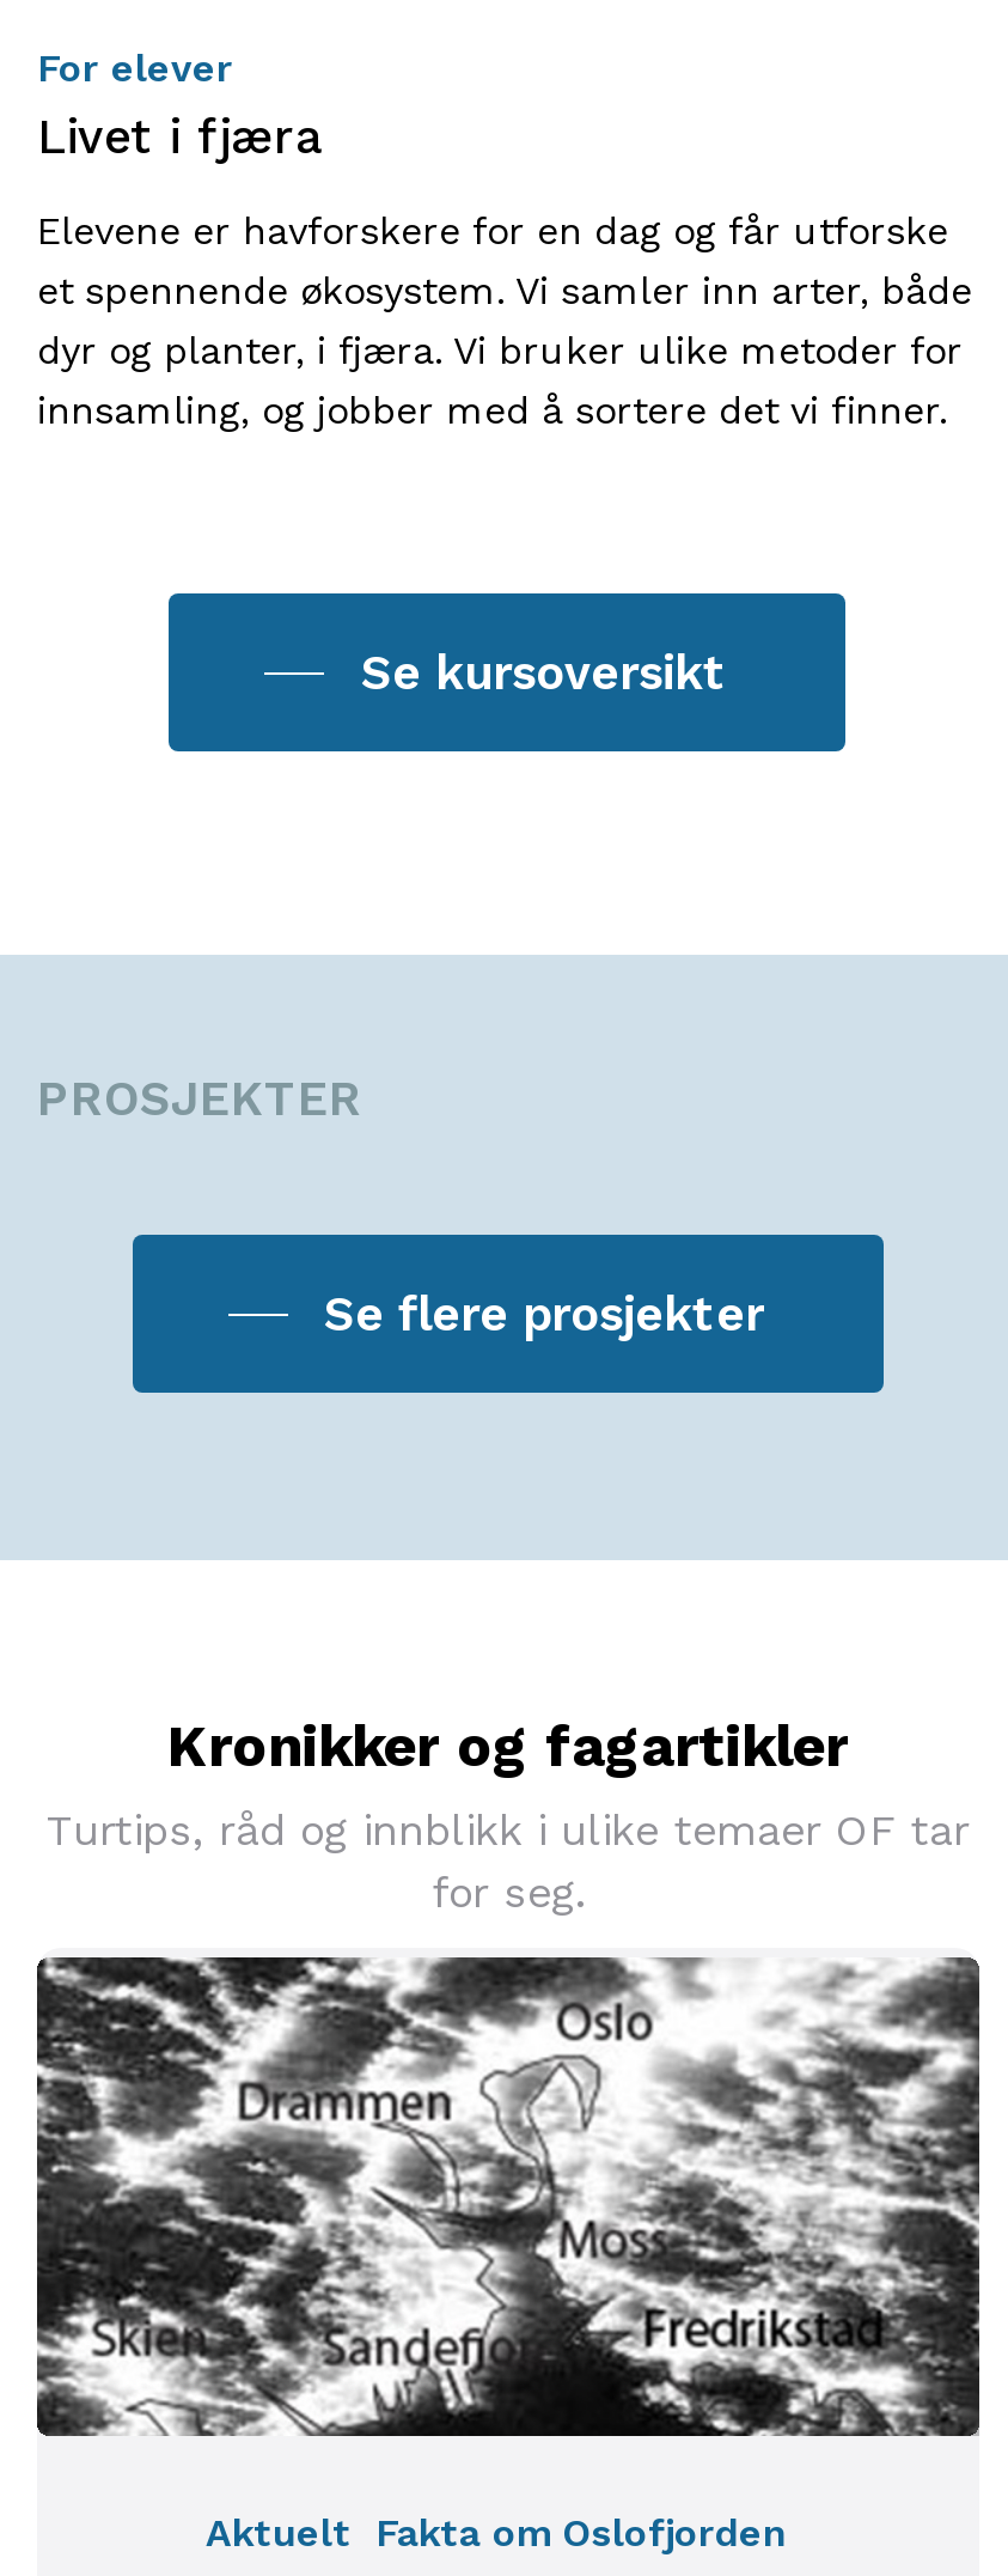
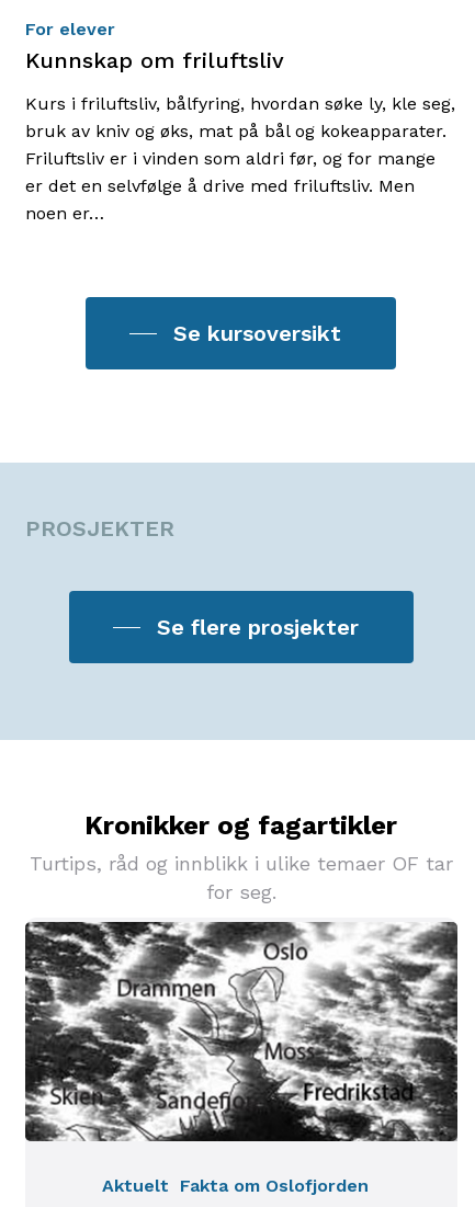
[37,107,322,165] Livet i fjæra -> [25,47,284,73] Kunnskap om friluftsliv
[37,208,972,433] Elevene er havforskere for en dag og får utforske | et spennende økosystem. Vi samler inn arter, både | dyr og planter, i fjæra. Vi bruker ulike metoder for | innsamling, og jobber med å sortere det vi finner. -> [25,93,455,224] Kurs i friluftsliv, bålfyring, hvordan søke ly, kle seg, | bruk av kniv og øks, mat på bål og kokeapparater. | Friluftsliv er i vinden som aldri før, og for mange | er det en selvfølge å drive med friluftsliv. Men | noen er…

